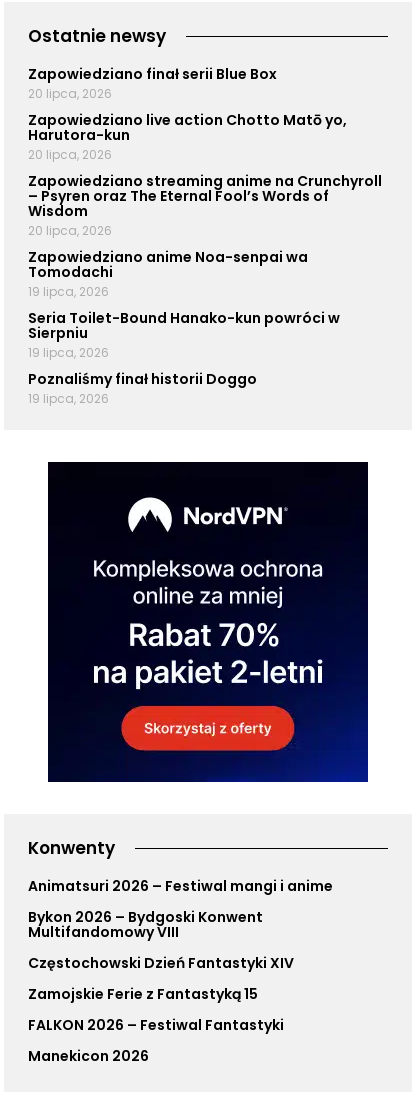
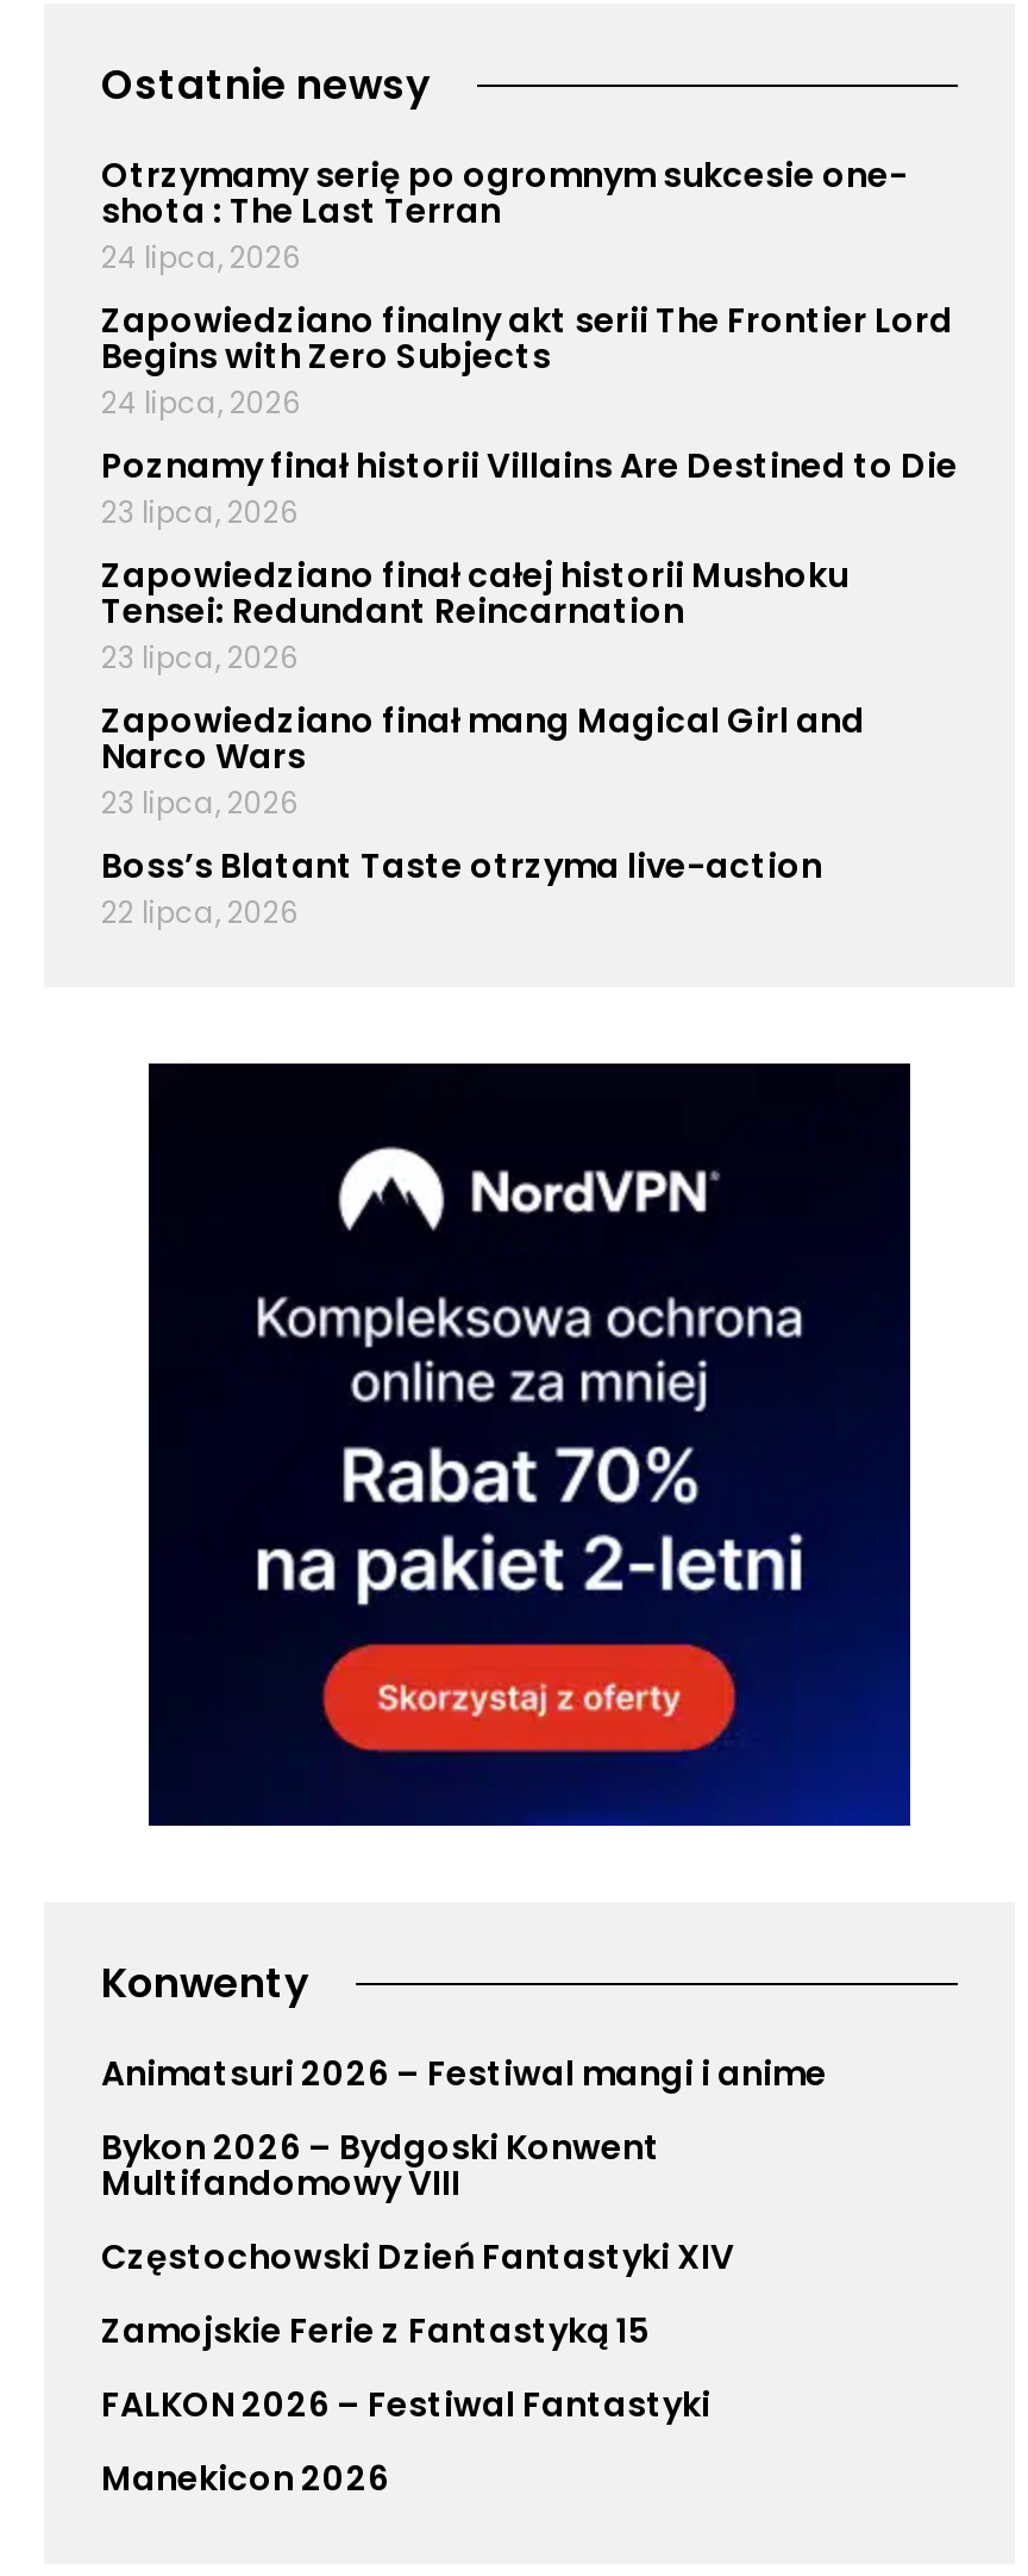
[28,64,382,407] Zapowiedziano finał serii Blue Box | 20 lipca, 2026 | Zapowiedziano live action Chotto Matō yo, | Harutora-kun | 20 lipca, 2026 | Zapowiedziano streaming anime na Crunchyroll | – Psyren oraz The Eternal Fool’s Words of | Wisdom | 20 lipca, 2026 | Zapowiedziano anime Noa-senpai wa | Tomodachi | 19 lipca, 2026 | Seria Toilet-Bound Hanako-kun powróci w | Sierpniu | 19 lipca, 2026 | Poznaliśmy finał historii Doggo | 19 lipca, 2026 -> [101,152,958,933] Otrzymamy serię po ogromnym sukcesie one- | shota : The Last Terran | 24 lipca, 2026 | Zapowiedziano finalny akt serii The Frontier Lord | Begins with Zero Subjects | 24 lipca, 2026 | Poznamy finał historii Villains Are Destined to Die | 23 lipca, 2026 | Zapowiedziano finał całej historii Mushoku | Tensei: Redundant Reincarnation | 23 lipca, 2026 | Zapowiedziano finał mang Magical Girl and | Narco Wars | 23 lipca, 2026 | Boss’s Blatant Taste otrzyma live-action | 22 lipca, 2026

